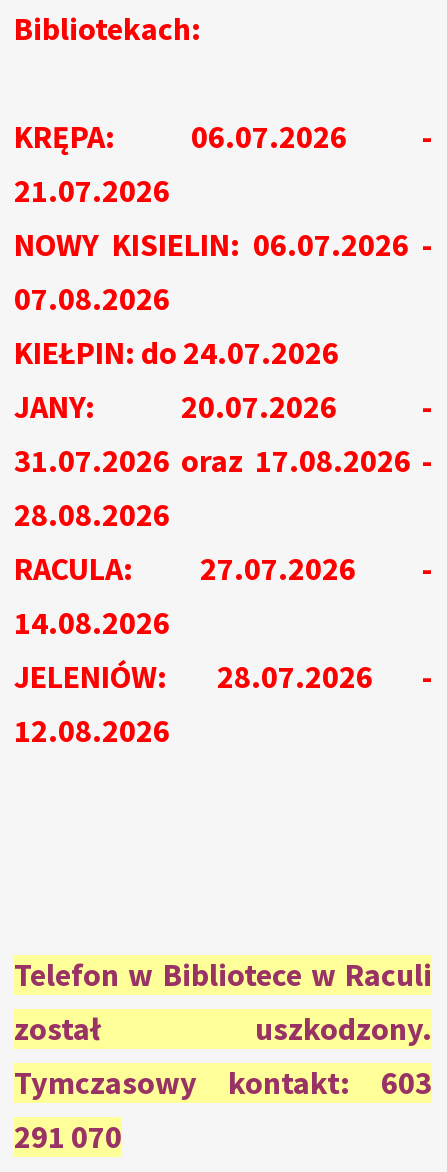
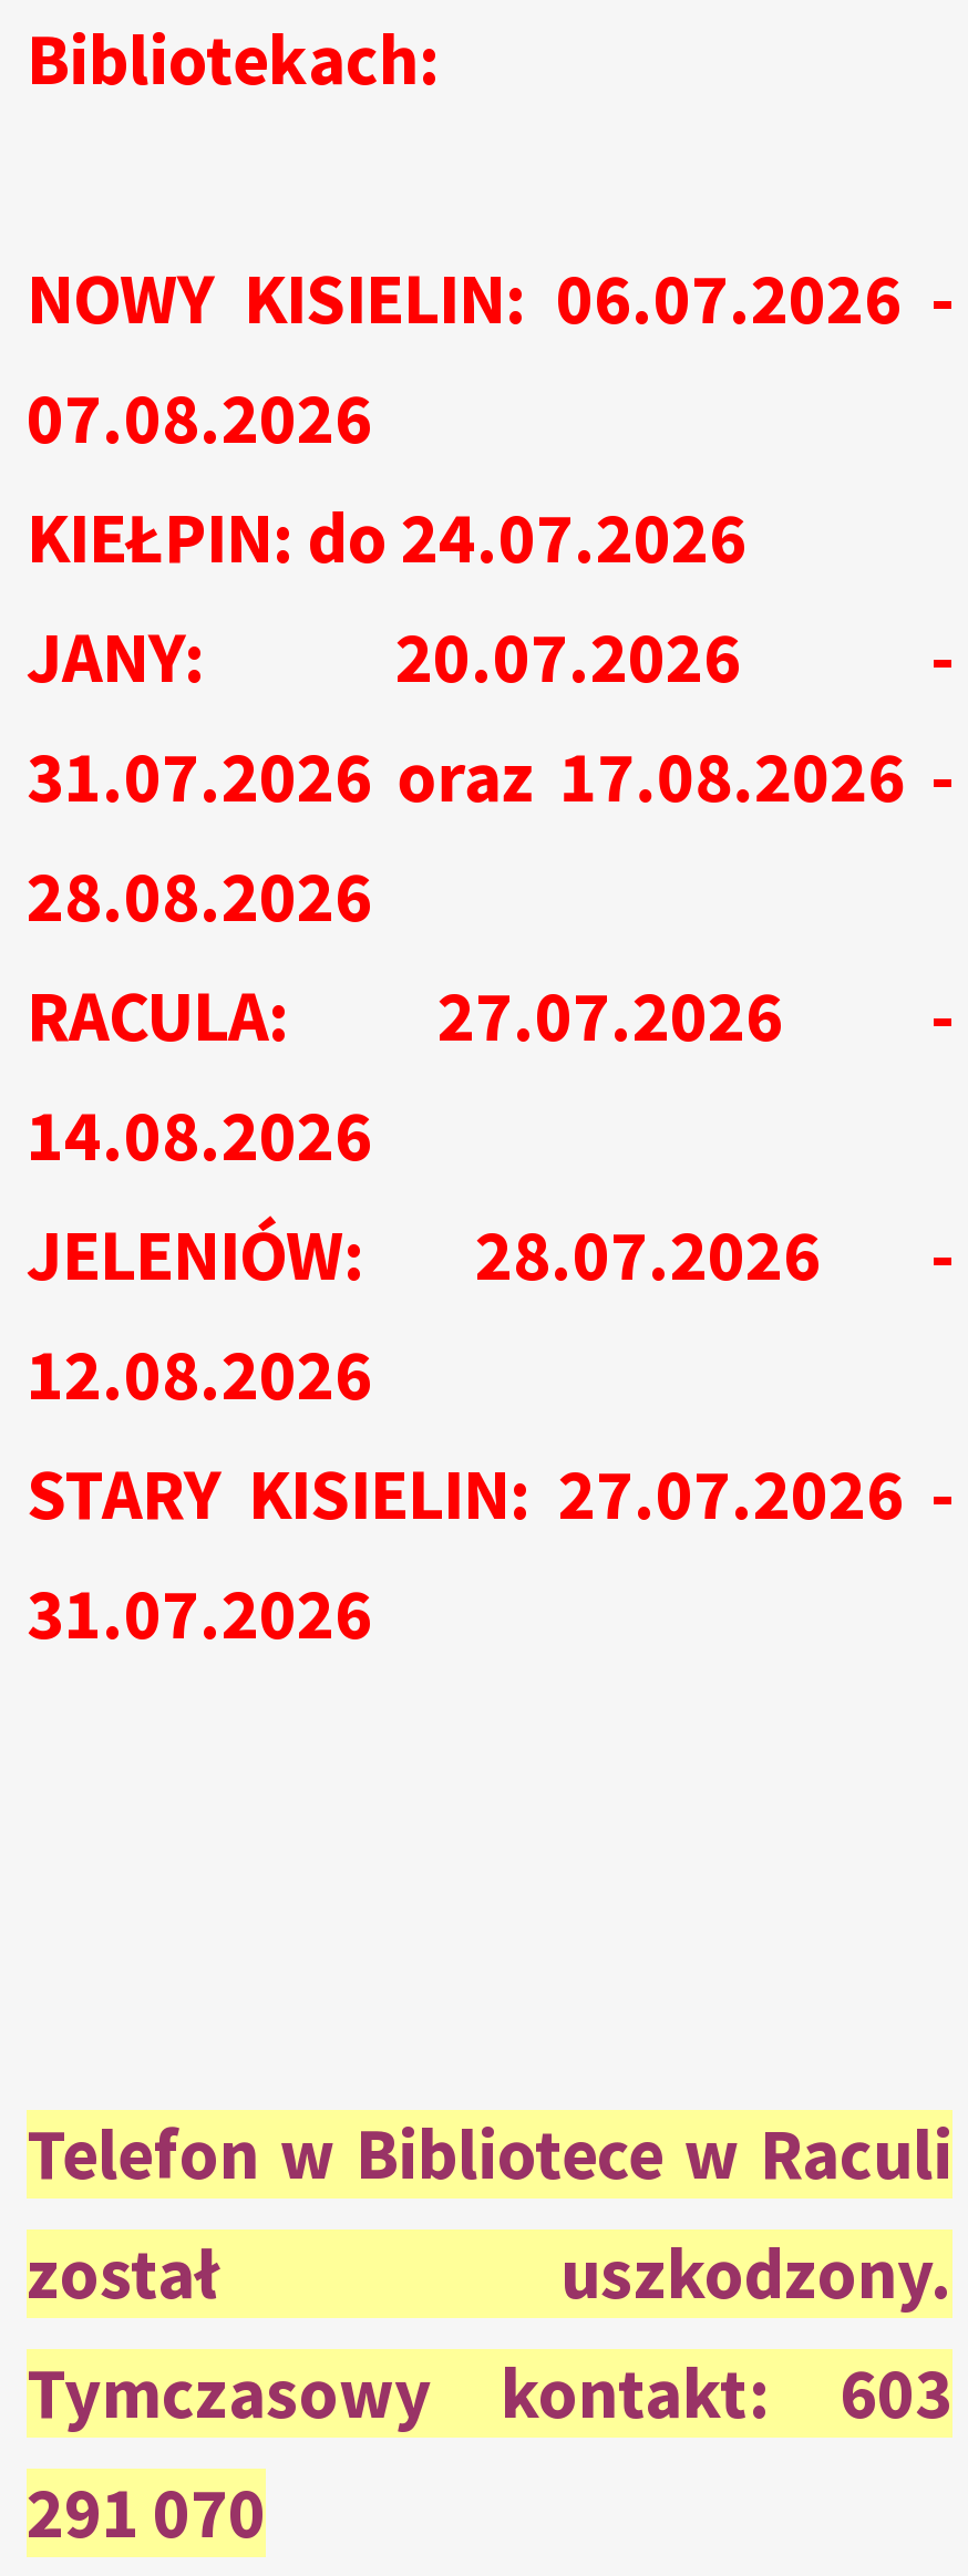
[14,117,432,211] KRĘPA: 06.07.2026 - | 21.07.2026 -> none
moved [14,225,432,751] -> [27,255,952,1419]: NOWY KISIELIN: 06.07.2026 - | 07.08.2026 | KIEŁPIN: do 24.07.2026 | ... | JELENIÓW: 28.07.2026 - | 12.08.2026
none -> [27,1450,952,1658] STARY KISIELIN: 27.07.2026 - | 31.07.2026

